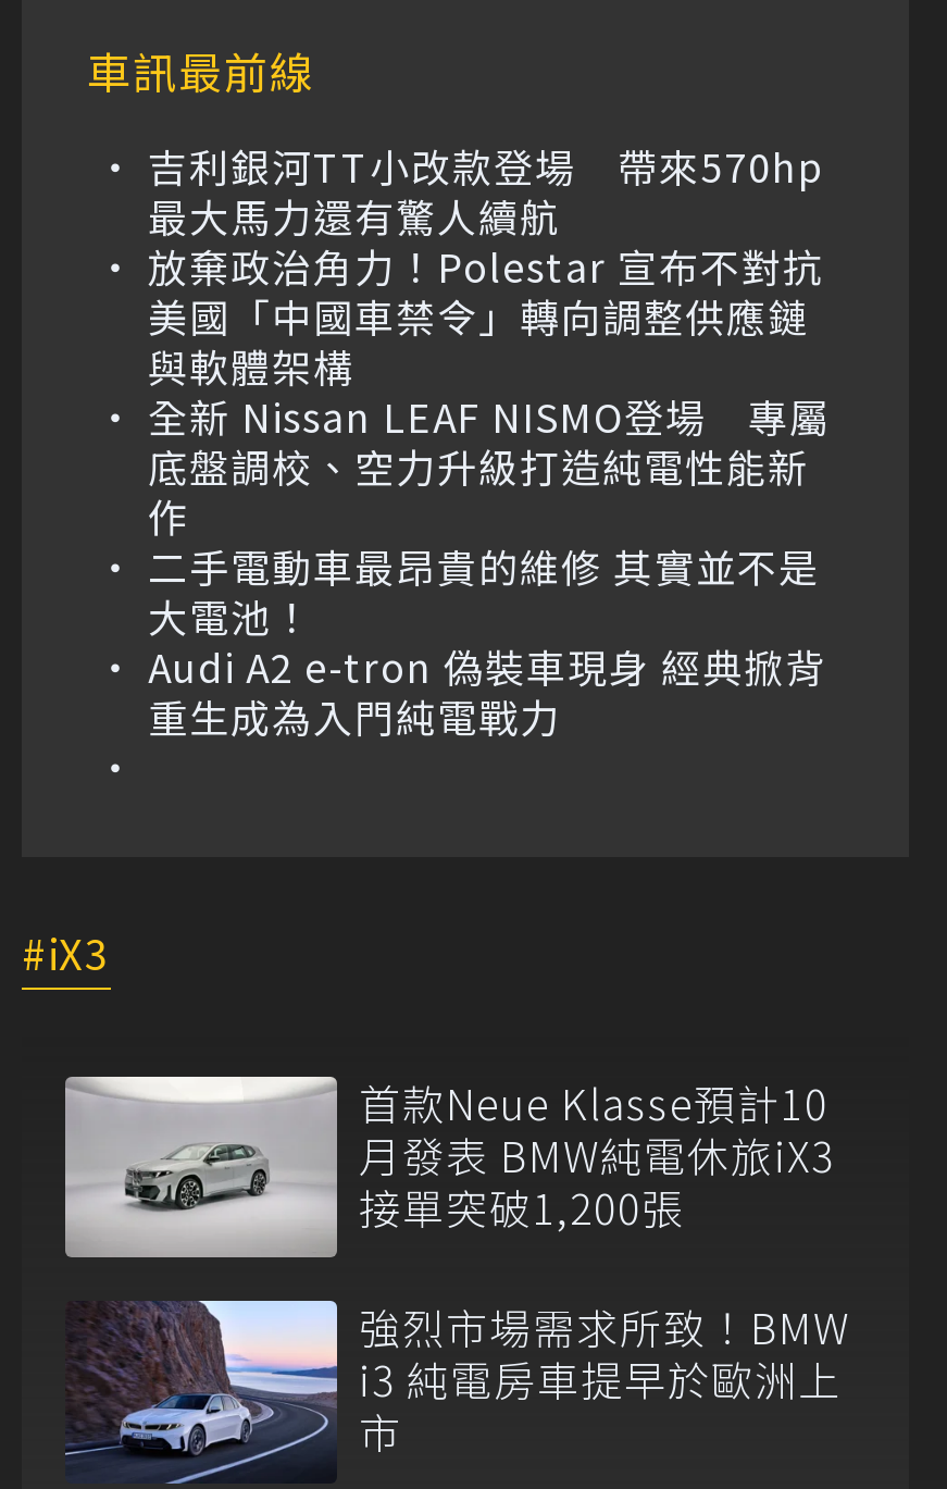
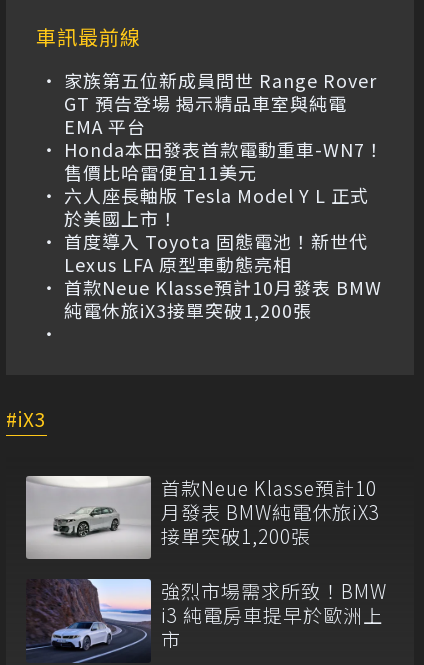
[148,137,831,744] 吉利銀河TT小改款登場 帶來570hp | 最大馬力還有驚人續航 | 放棄政治角力！Polestar 宣布不對抗 | 美國「中國車禁令」轉向調整供應鏈 | 與軟體架構 | 全新 Nissan LEAF NISMO登場 專屬 | 底盤調校、空力升級打造純電性能新 | 作 | 二手電動車最昂貴的維修 其實並不是 | 大電池！ | Audi A2 e-tron 偽裝車現身 經典掀背 | 重生成為入門純電戰力 -> [64,67,384,323] 家族第五位新成員問世 Range Rover | GT 預告登場 揭示精品車室與純電 | EMA 平台 | Honda本田發表首款電動重車-WN7！ | 售價比哈雷便宜11美元 | 六人座長軸版 Tesla Model Y L 正式 | 於美國上市！ | 首度導入 Toyota 固態電池！新世代 | Lexus LFA 原型車動態亮相 | 首款Neue Klasse預計10月發表 BMW | 純電休旅iX3接單突破1,200張

